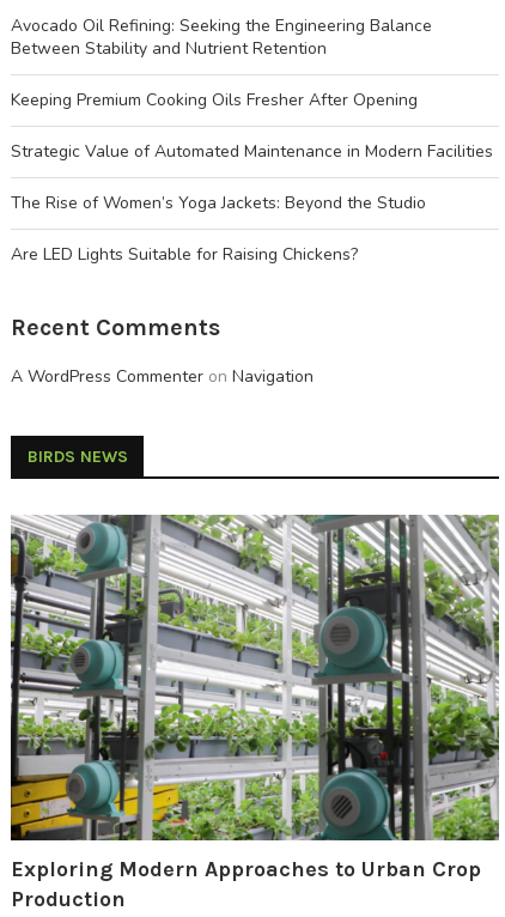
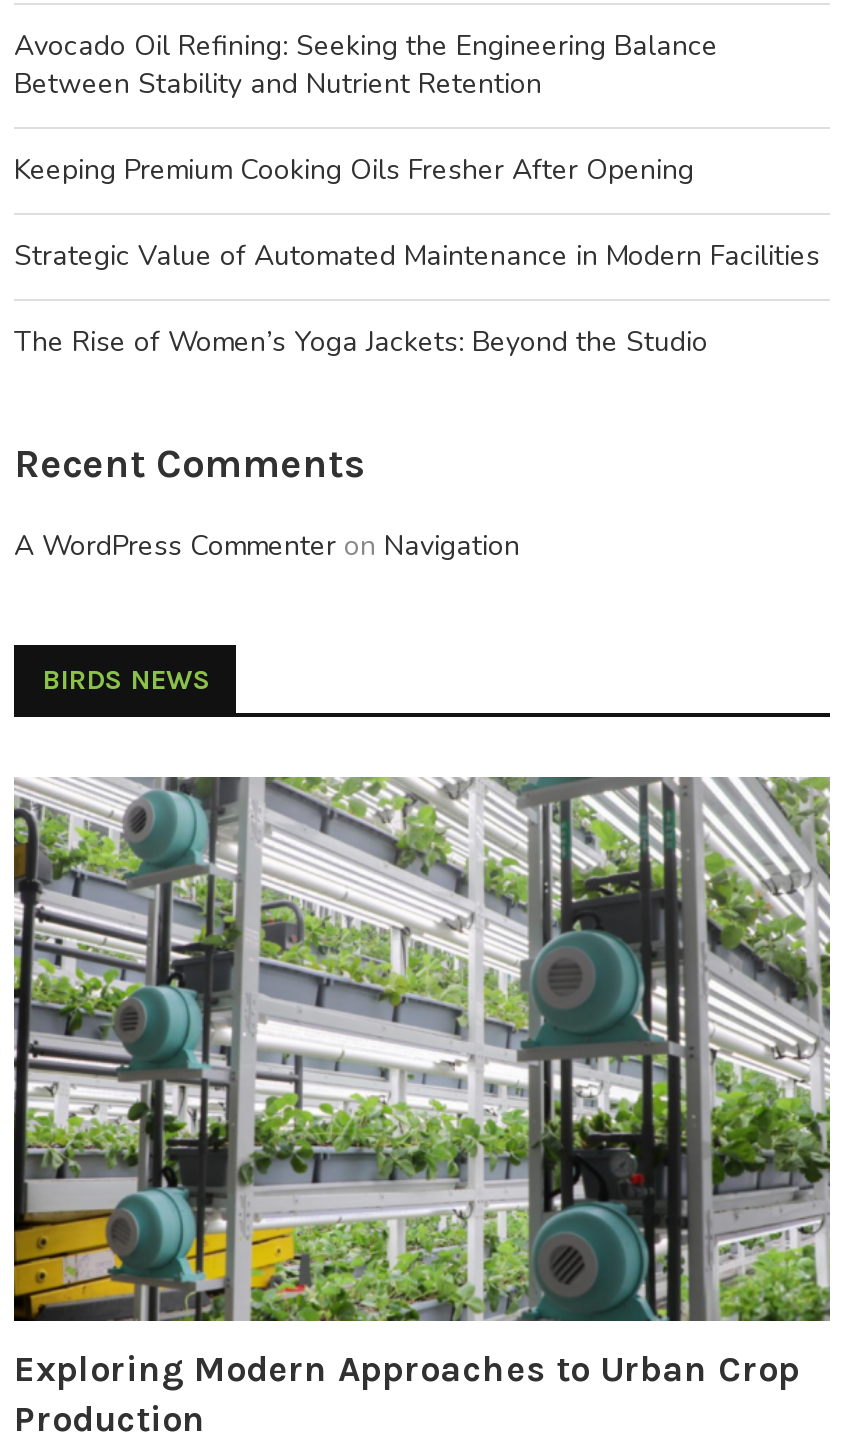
[11,243,358,266] Are LED Lights Suitable for Raising Chickens? -> none

